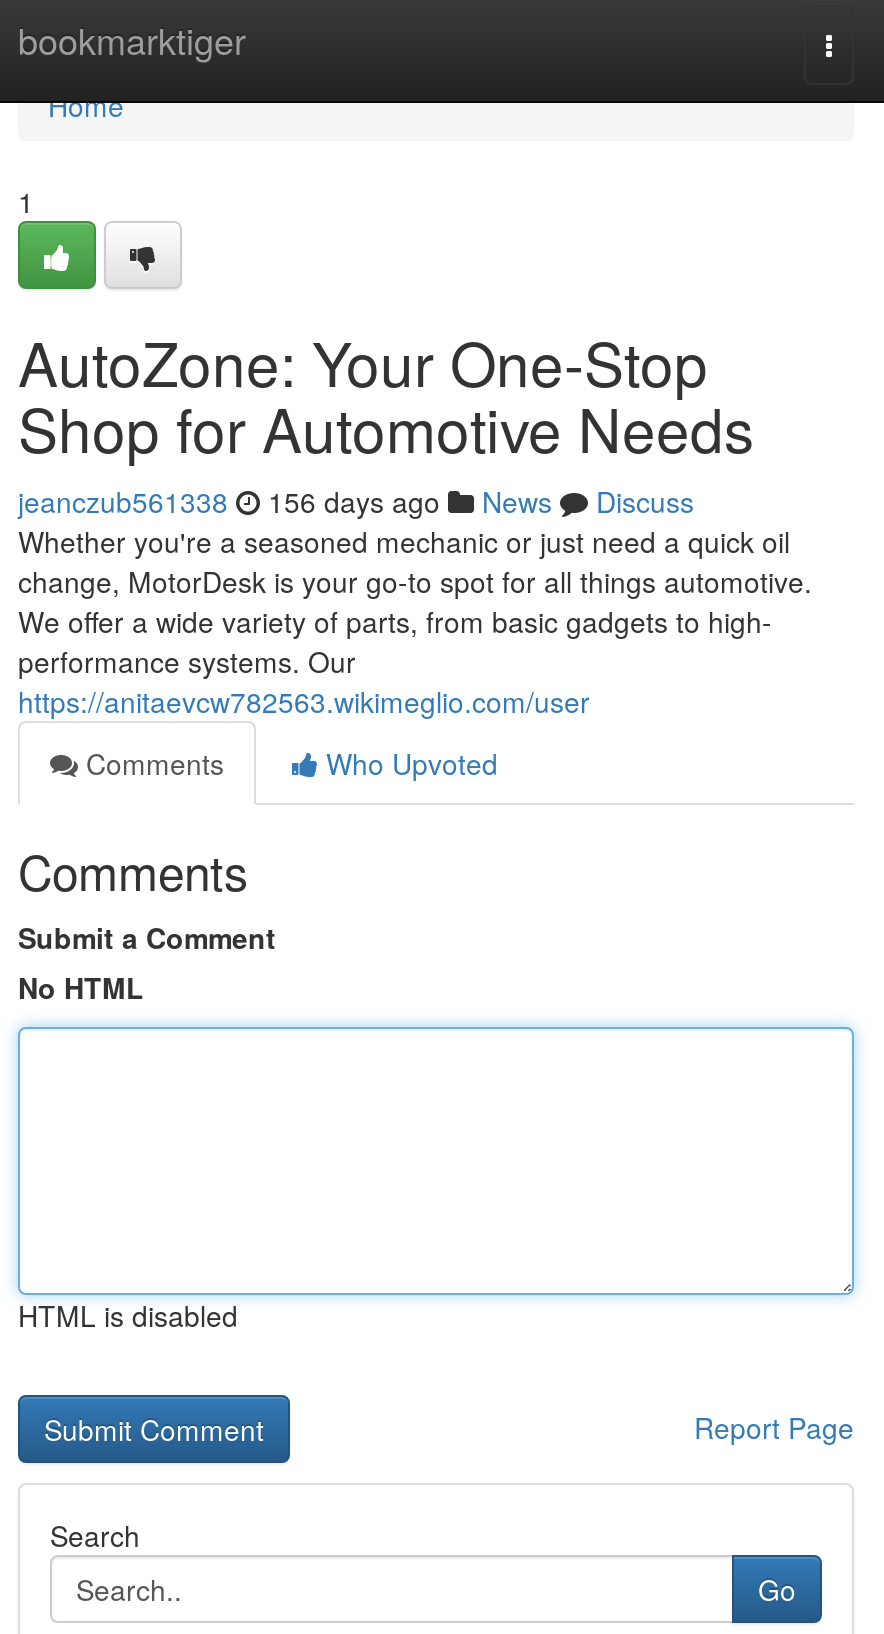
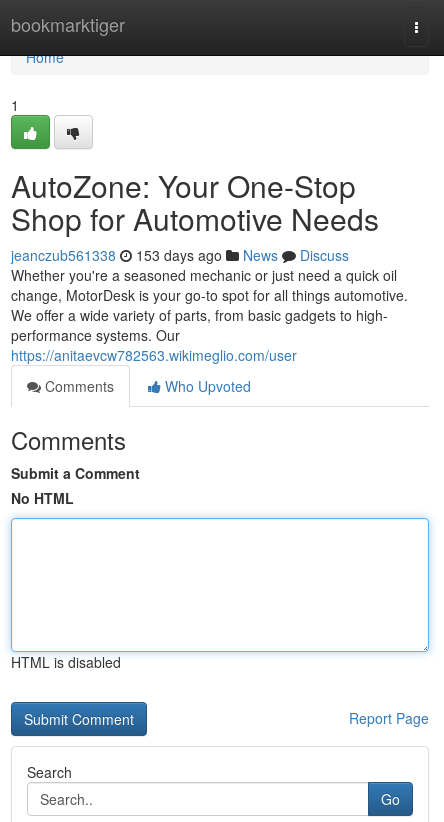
[18,481,694,521] jeanczub561338 156 days ago News Discuss -> [11,245,349,265] jeanczub561338 153 days ago News Discuss

